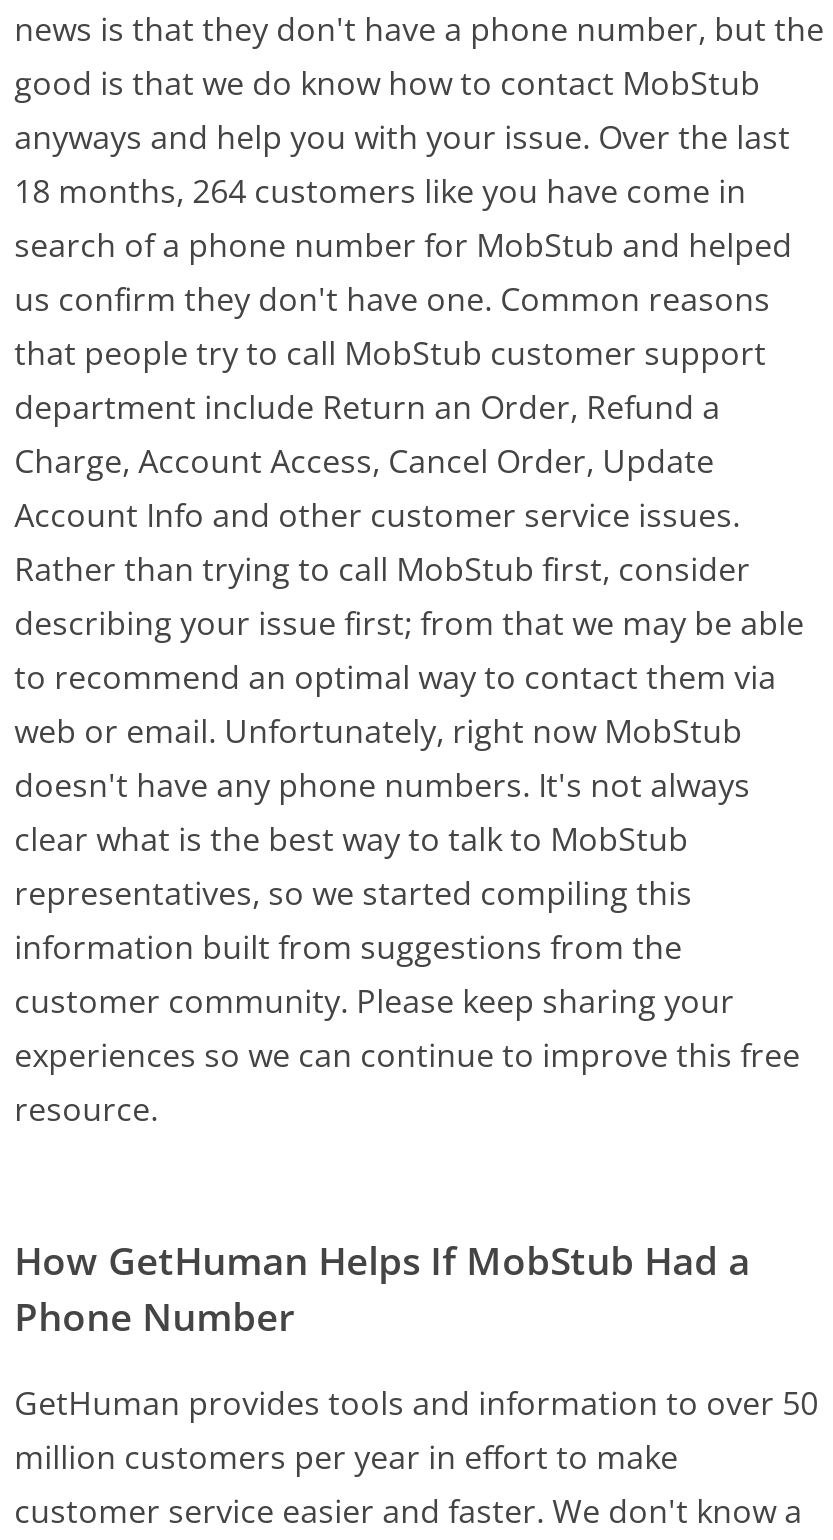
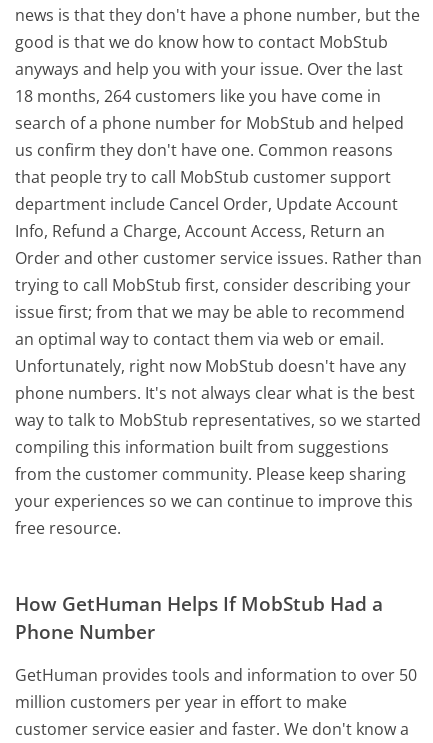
[14,386,804,1132] department include Return an Order, Refund a | Charge, Account Access, Cancel Order, Update | Account Info and other customer service issues. | Rather than trying to call MobStub first, consider | describing your issue first; from that we may be able | to recommend an optimal way to contact them via | web or email. Unfortunately, right now MobStub | doesn't have any phone numbers. It's not always | clear what is the best way to talk to MobStub | representatives, so we started compiling this | information built from suggestions from the | customer community. Please keep sharing your | experiences so we can continue to improve this free | resource. -> [15,193,422,539] department include Cancel Order, Update Account | Info, Refund a Charge, Account Access, Return an | Order and other customer service issues. Rather than | trying to call MobStub first, consider describing your | issue first; from that we may be able to recommend | an optimal way to contact them via web or email. | Unfortunately, right now MobStub doesn't have any | phone numbers. It's not always clear what is the best | way to talk to MobStub representatives, so we started | compiling this information built from suggestions | from the customer community. Please keep sharing | your experiences so we can continue to improve this | free resource.

